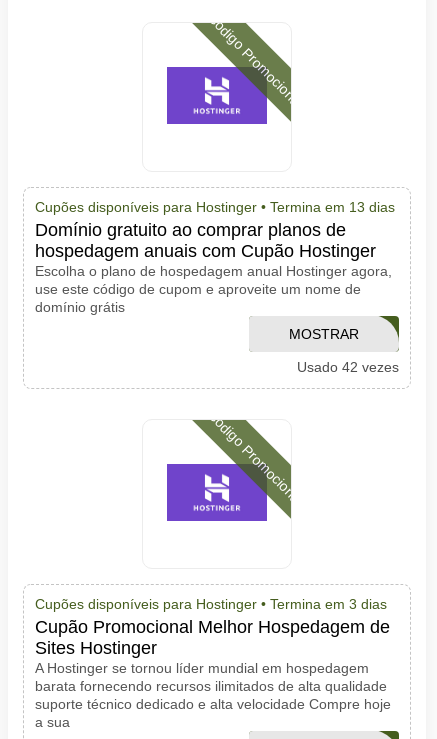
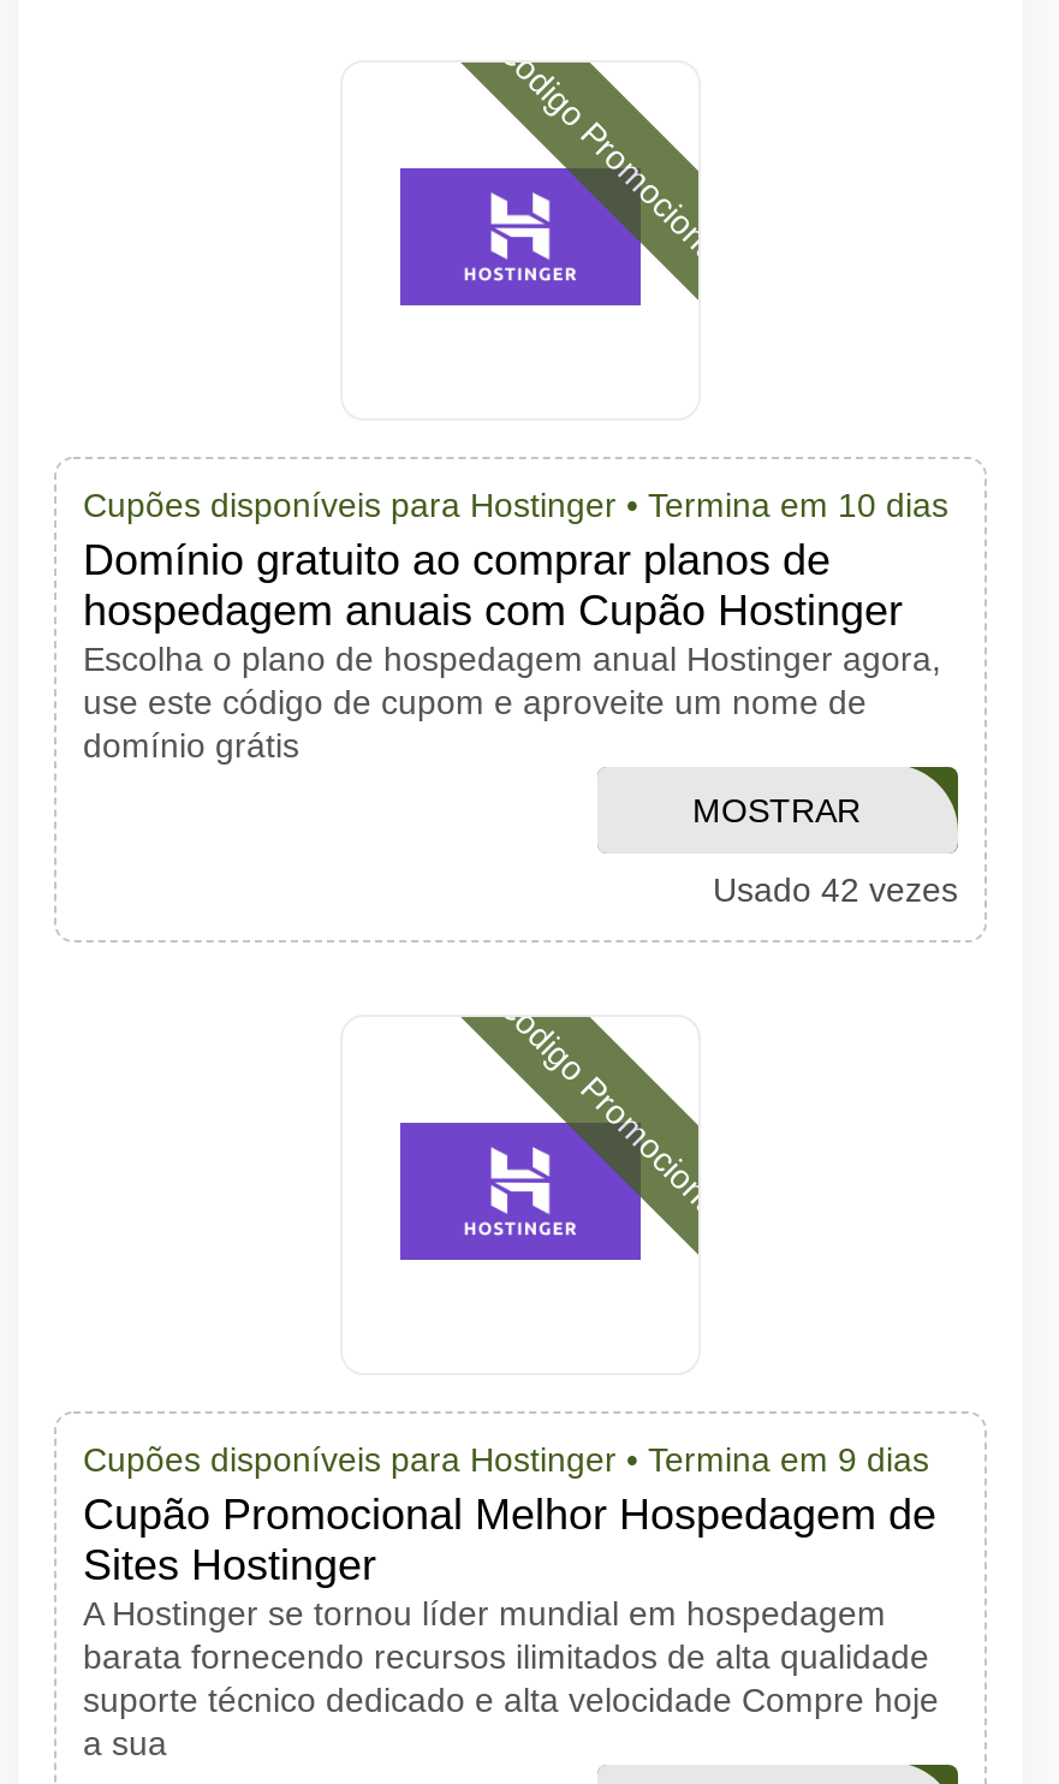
[35,199,395,215] Cupões disponíveis para Hostinger • Termina em 13 dias -> [83,486,948,524] Cupões disponíveis para Hostinger • Termina em 10 dias
[35,596,387,612] Cupões disponíveis para Hostinger • Termina em 3 dias -> [83,1440,929,1479] Cupões disponíveis para Hostinger • Termina em 9 dias

